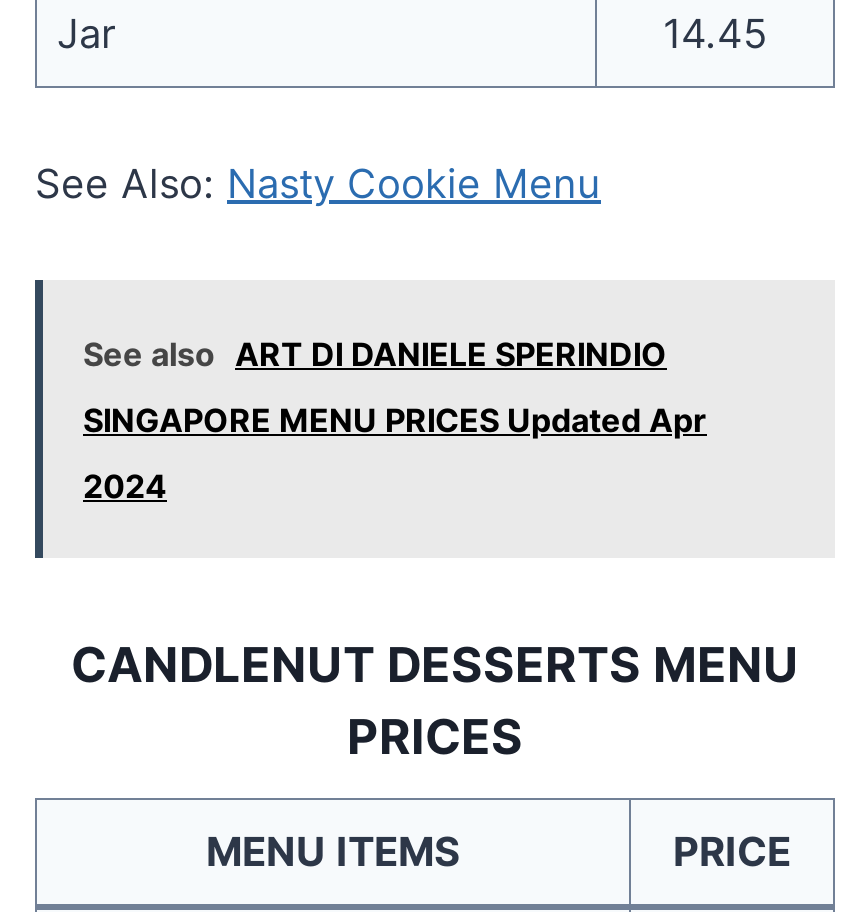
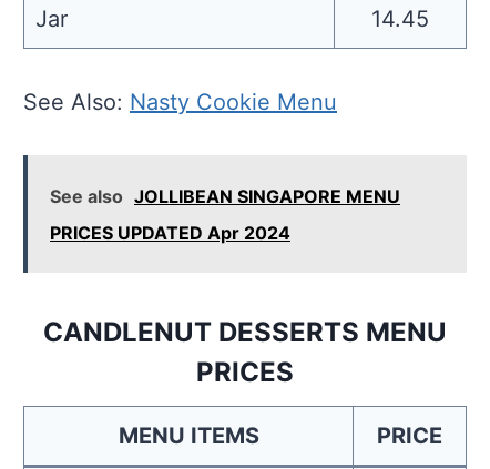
[83,334,707,506] See also ART DI DANIELE SPERINDIO | SINGAPORE MENU PRICES Updated Apr | 2024 -> [50,185,400,244] See also JOLLIBEAN SINGAPORE MENU | PRICES UPDATED Apr 2024

